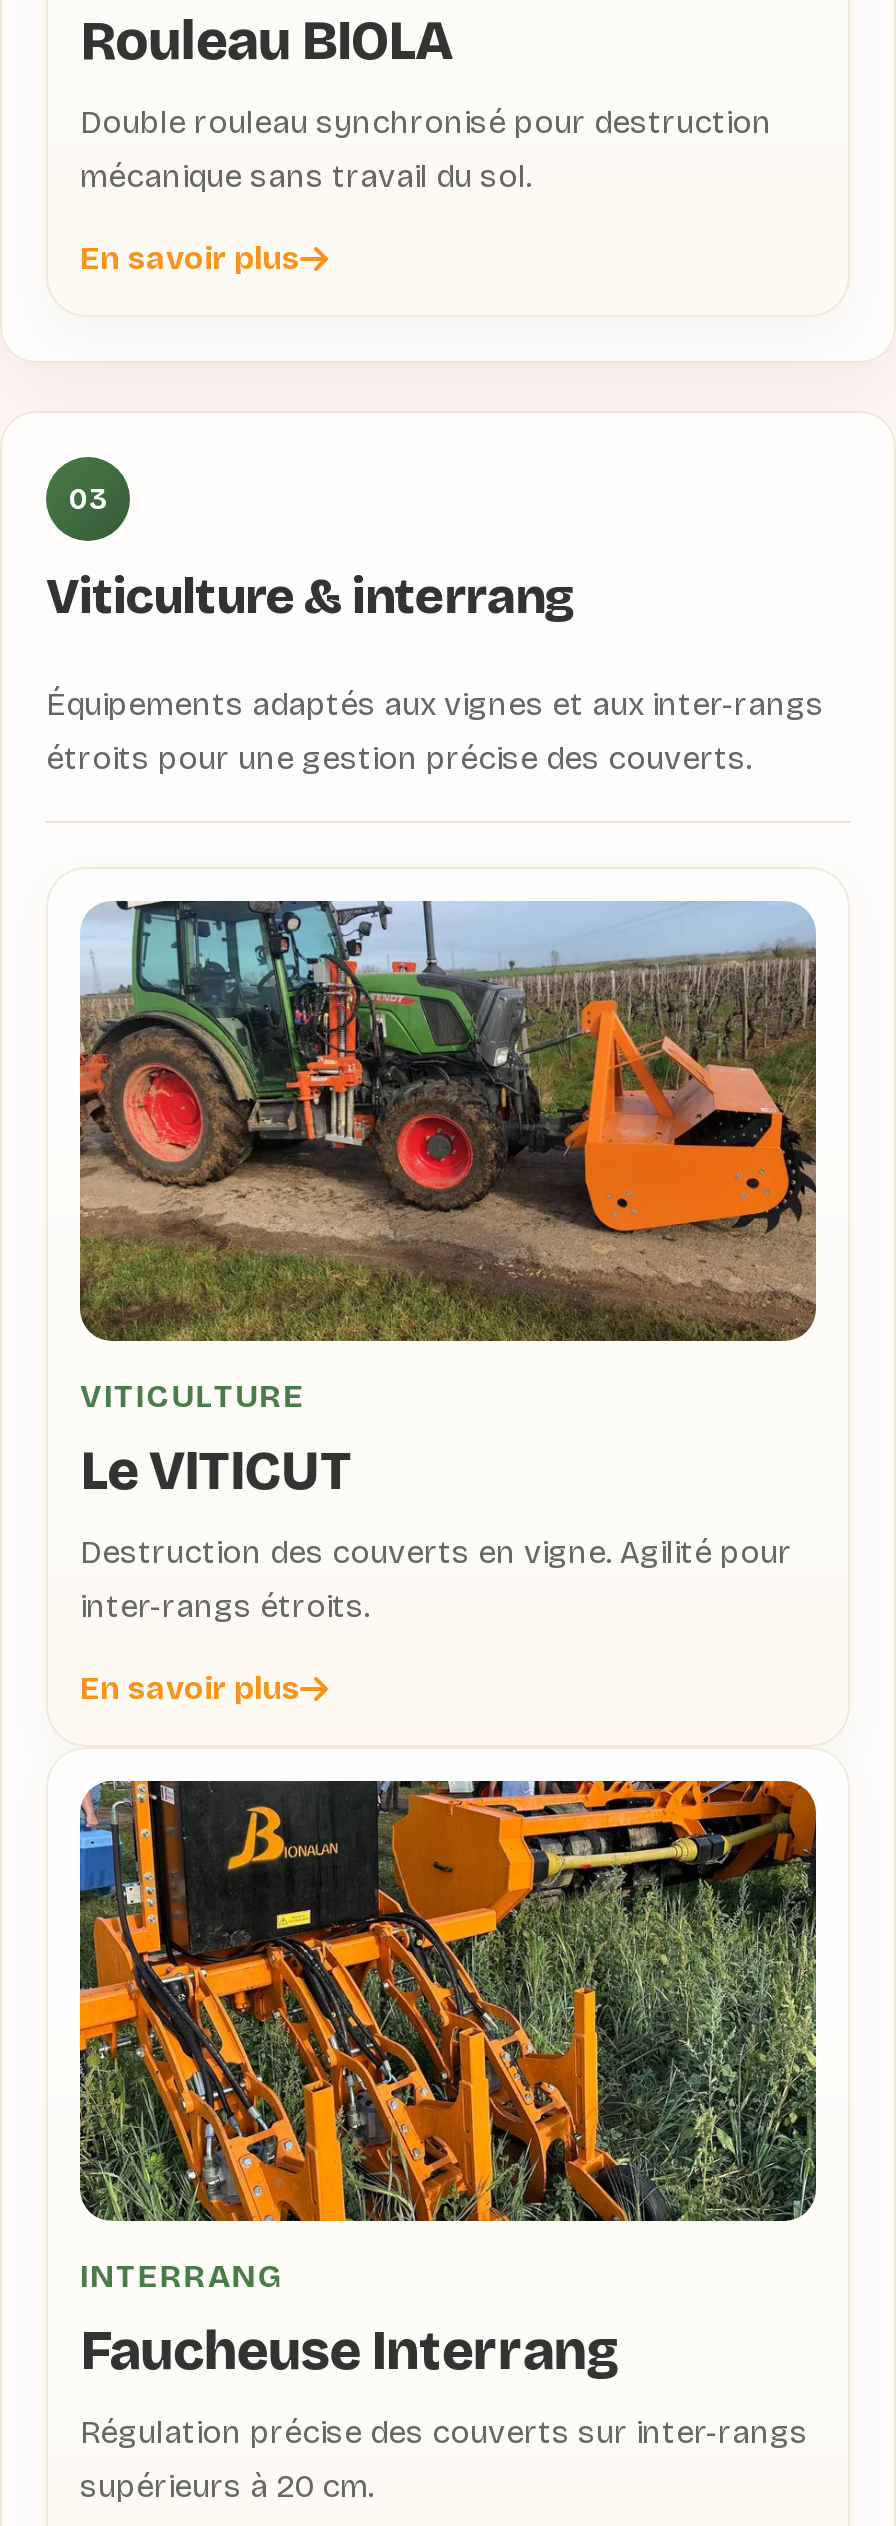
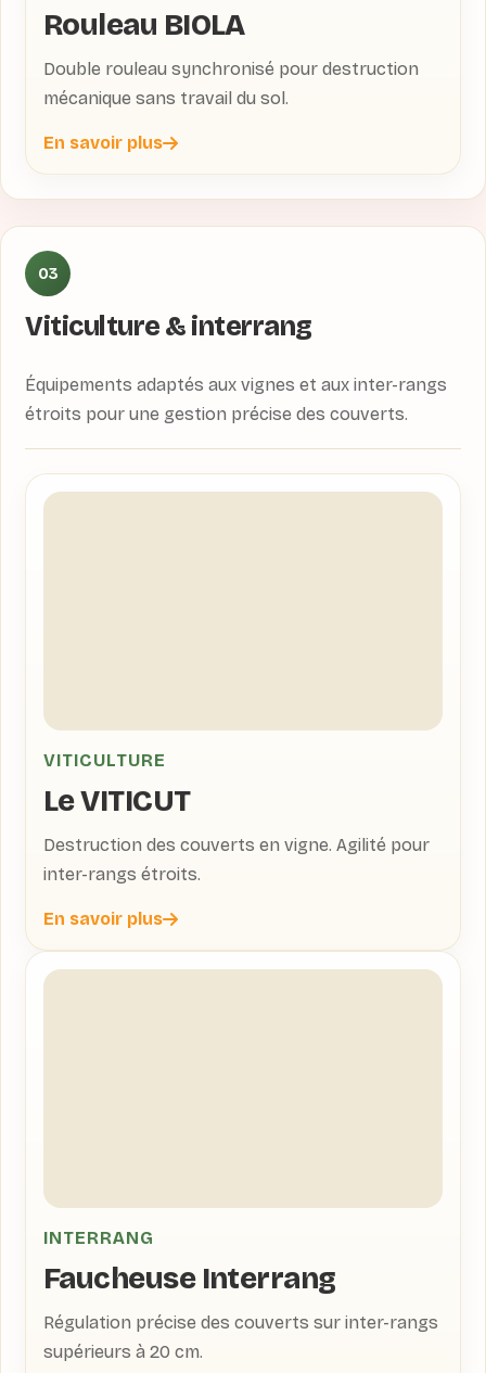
[78,899,818,1343] [image] -> none
[78,1779,818,2223] [image] -> none

